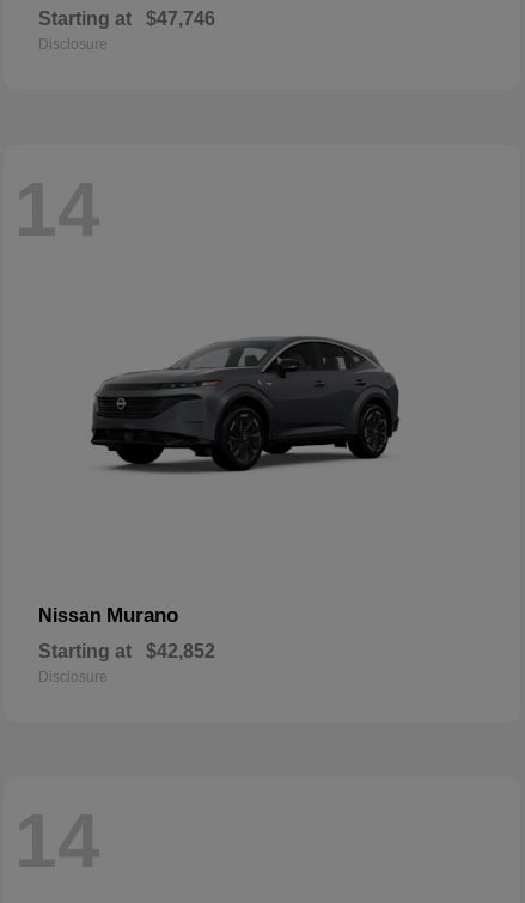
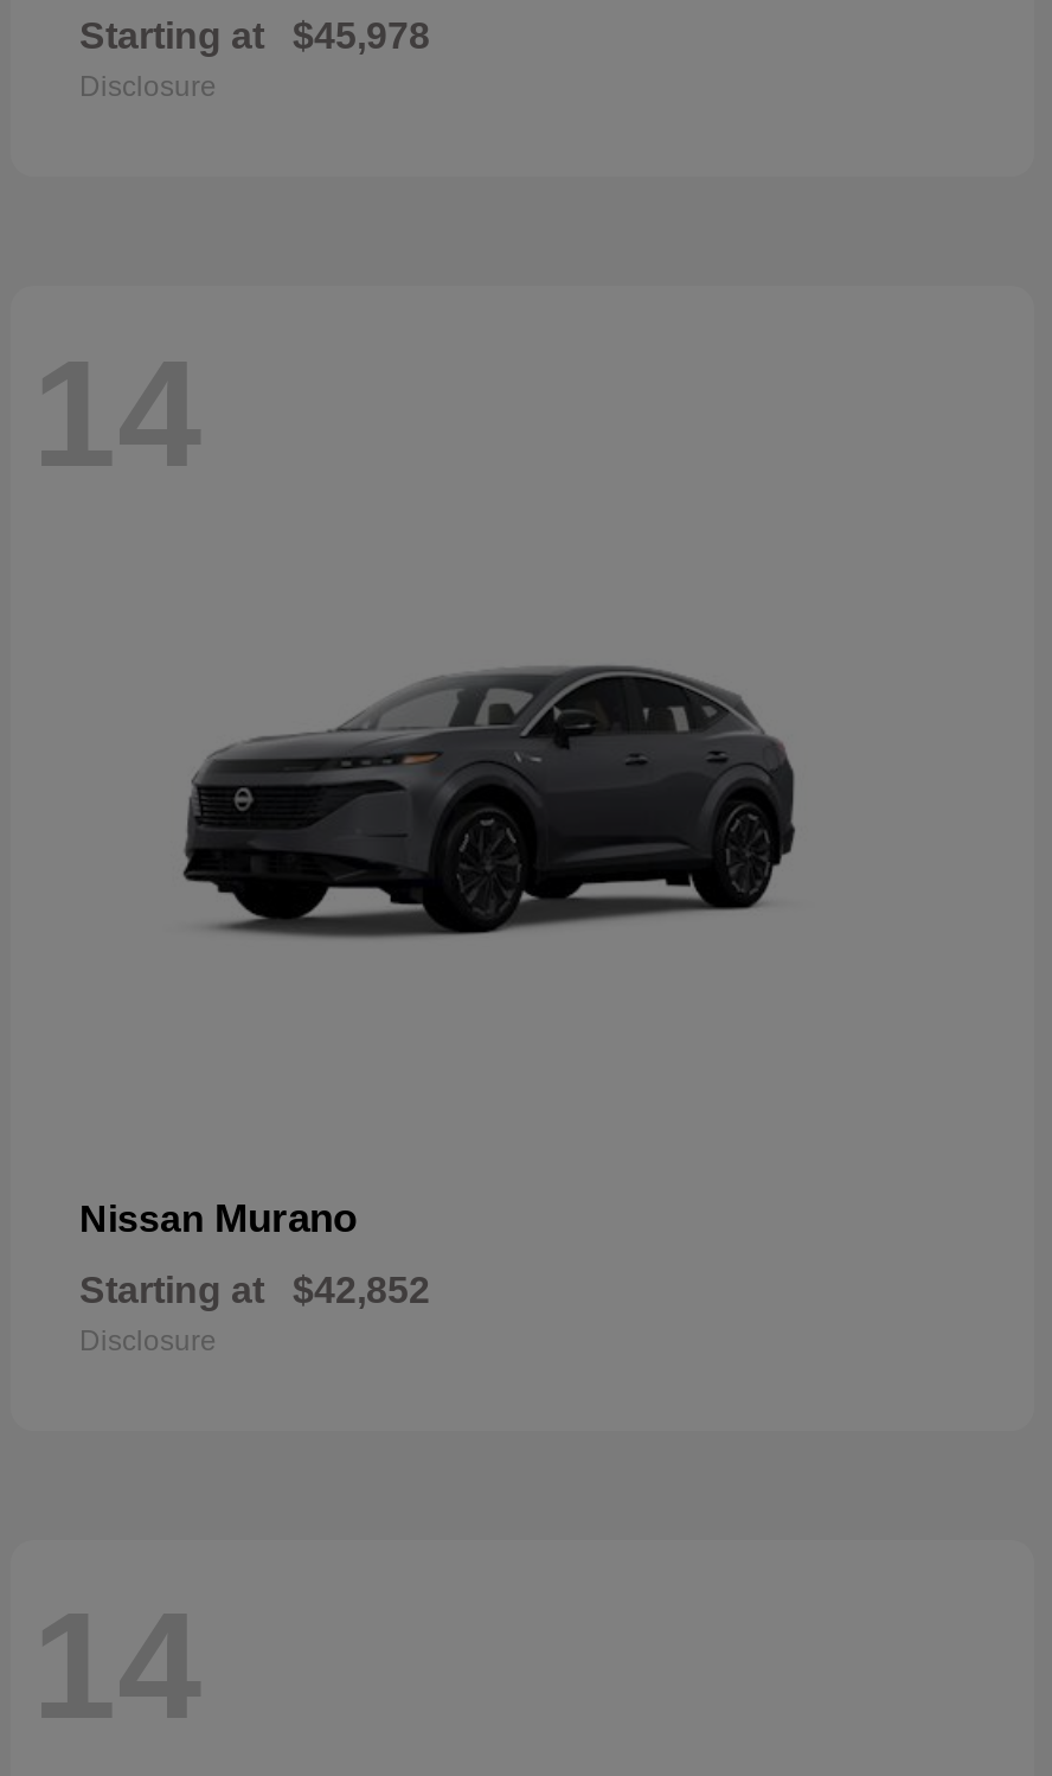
[38,9,215,29] Starting at $47,746 -> [79,16,430,57] Starting at $45,978

